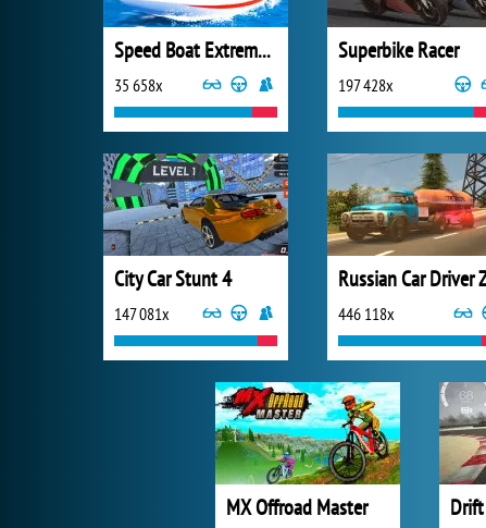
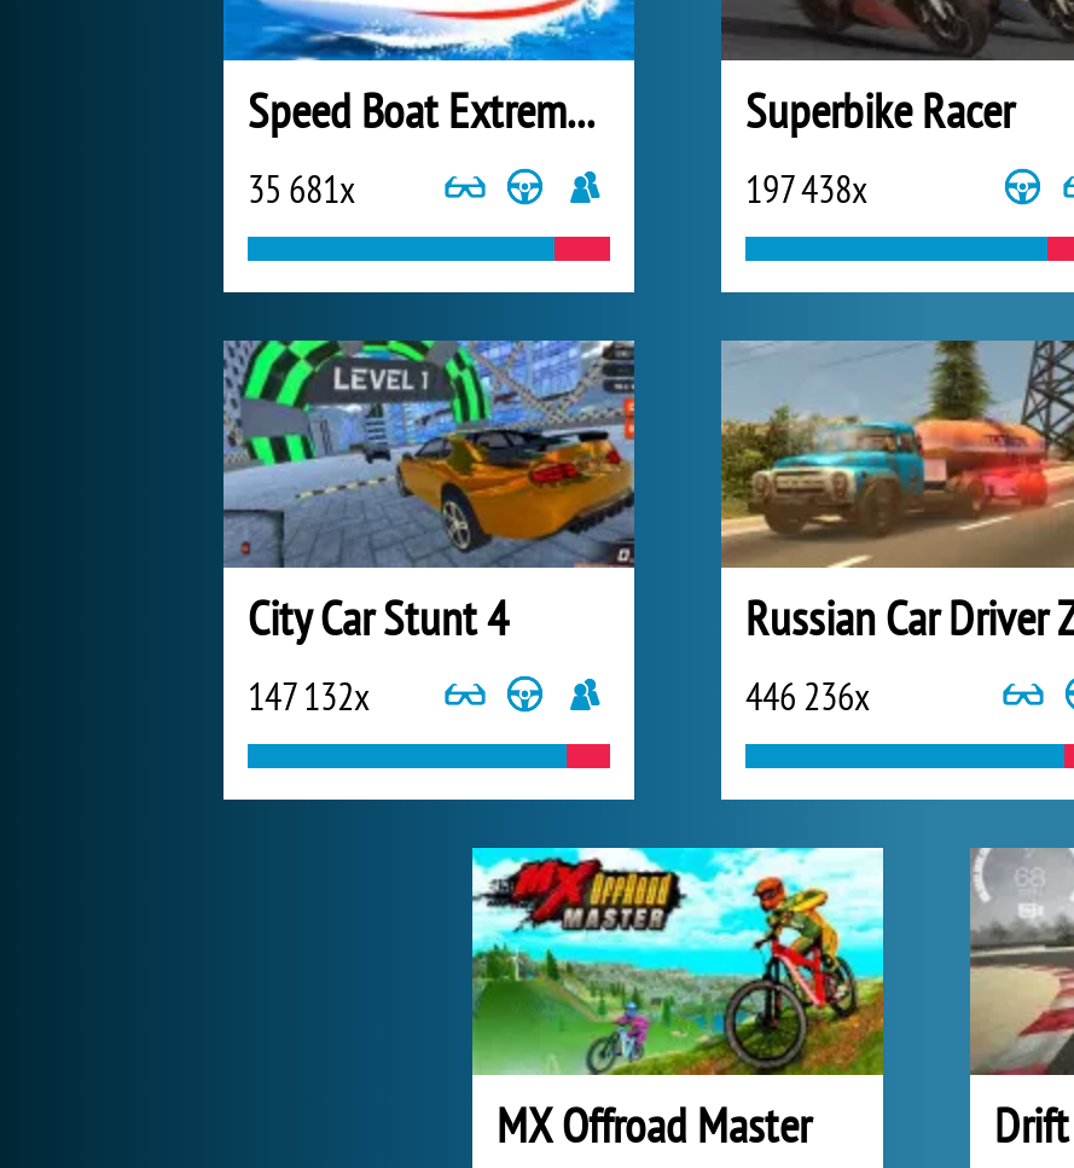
[114,74,163,96] 35 658x -> [248,164,356,213] 35 681x
[338,74,394,96] 197 428x -> [745,164,869,213] 197 438x
[114,303,395,324] 147 081x | 446 118x -> [248,672,871,720] 147 132x | 446 236x

